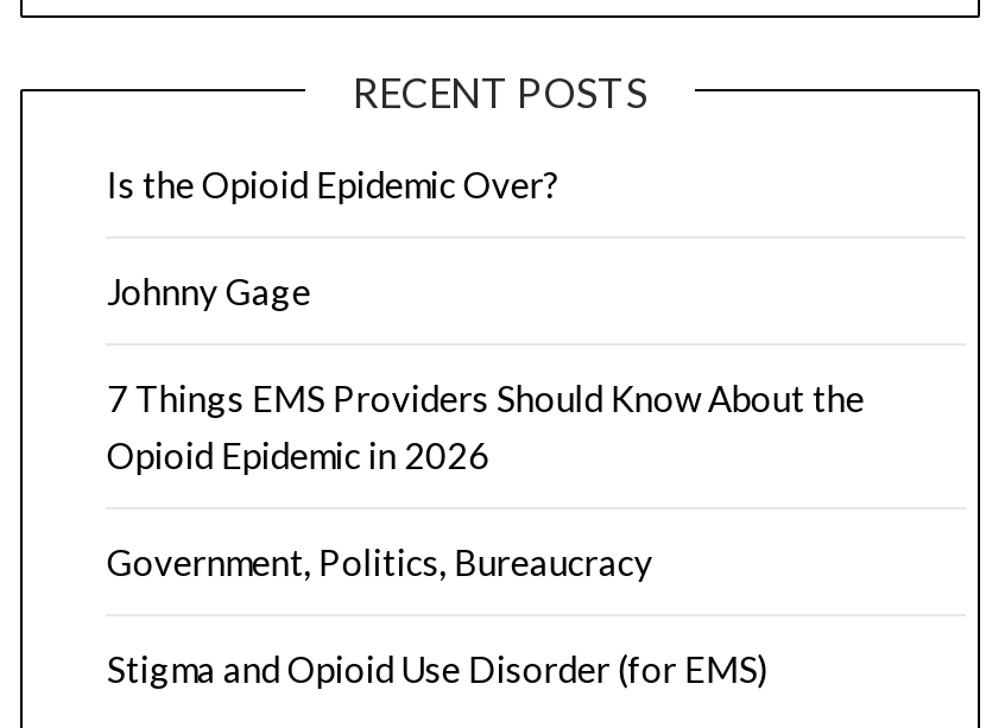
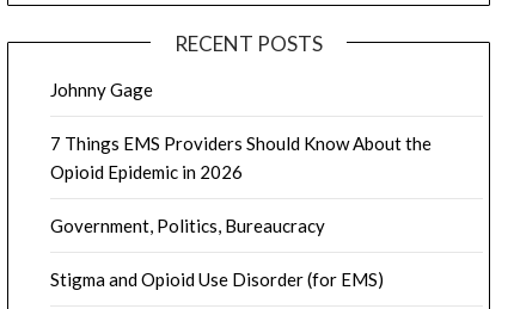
[107,162,560,205] Is the Opioid Epidemic Over? -> none

